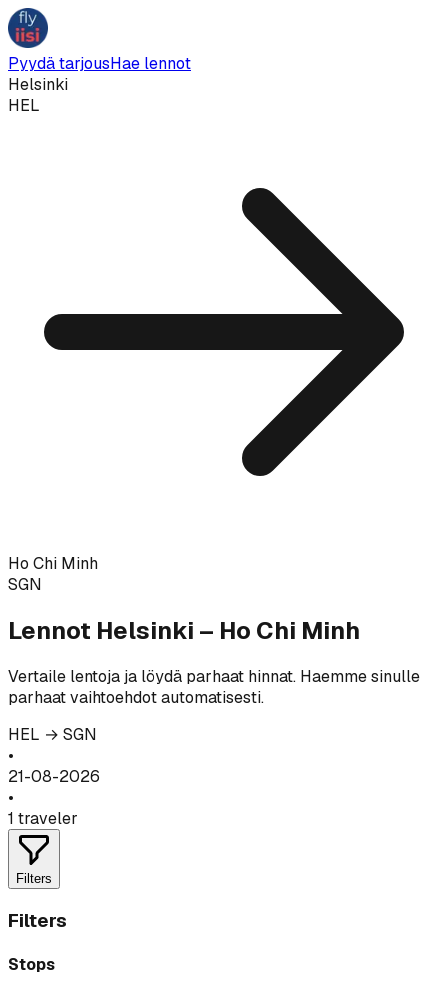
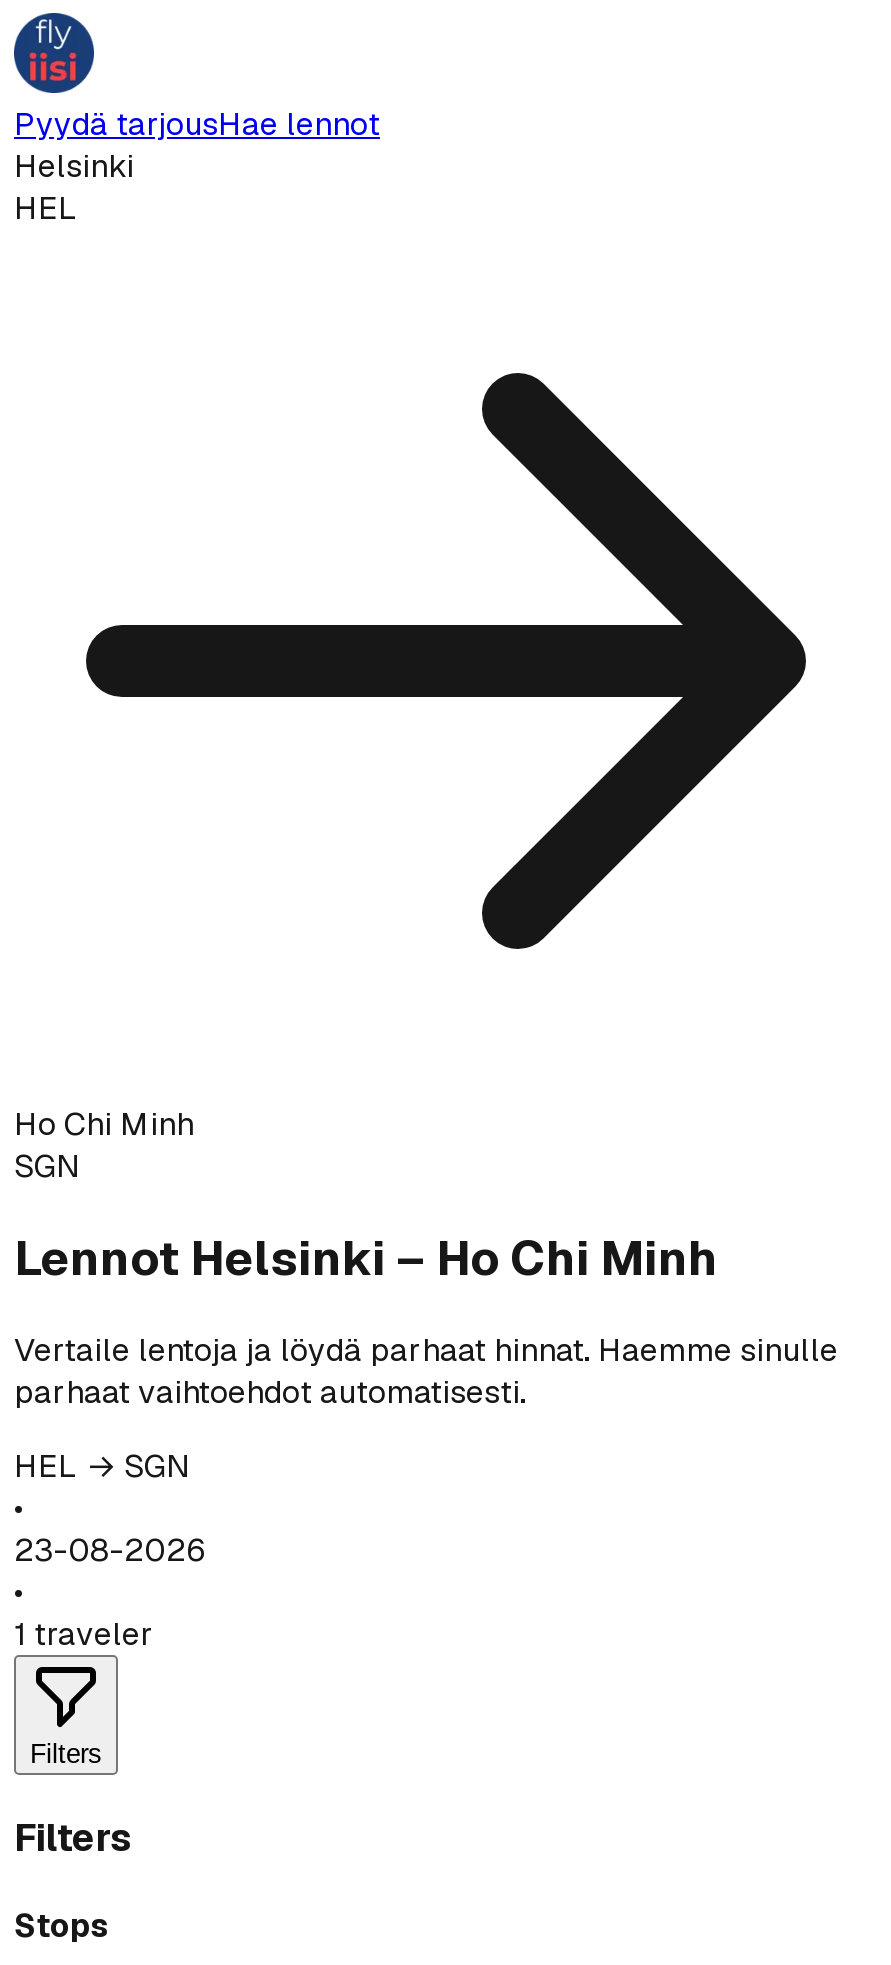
[8,766,100,787] 21-08-2026 -> [14,1529,206,1571] 23-08-2026

